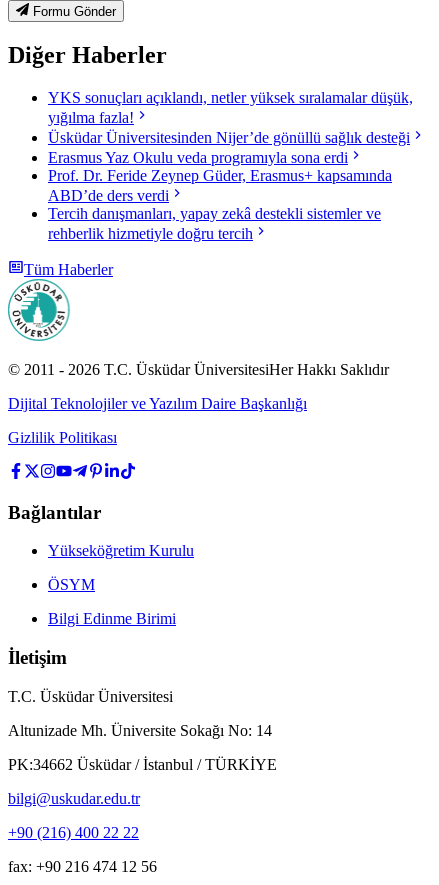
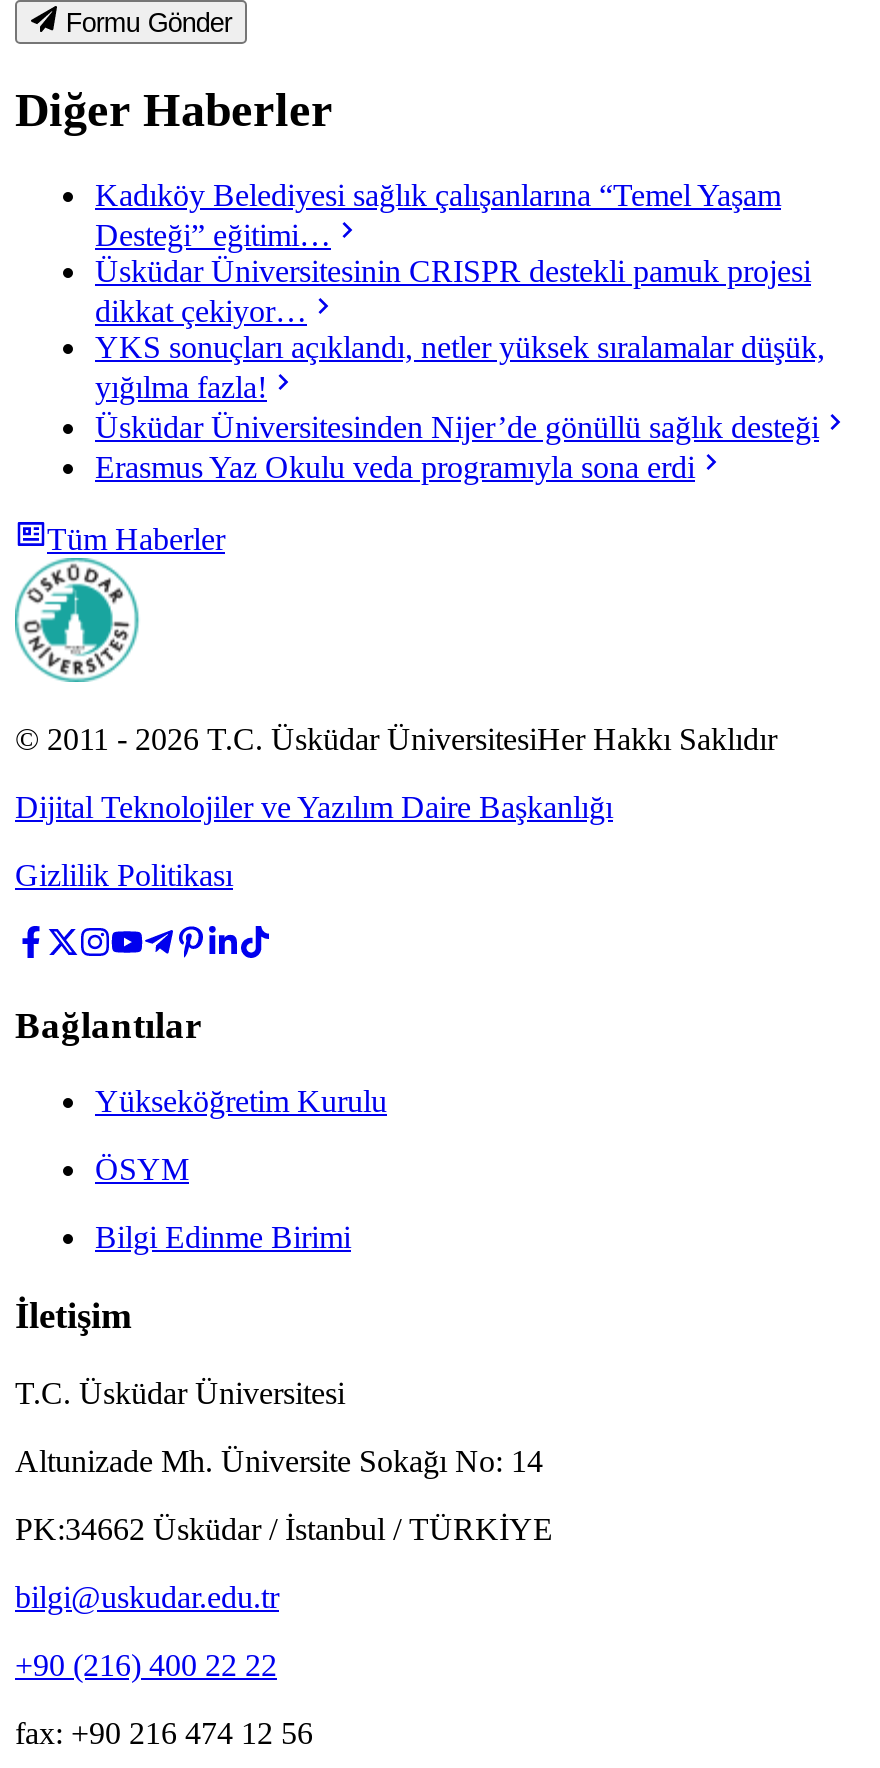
none -> [95,178,811,328] Kadıköy Belediyesi sağlık çalışanlarına “Temel Yaşam | Desteği” eğitimi… | Üsküdar Üniversitesinin CRISPR destekli pamuk projesi | dikkat çekiyor…
moved [48,89,413,166] -> [95,330,825,484]: YKS sonuçları açıklandı, netler yüksek sıralamalar düşük, | yığılma fazla! | Üsküdar Üniversitesinden Nijer’de gönüllü sağlık desteği | Erasmus Yaz Okulu veda programıyla sona erdi
[48,167,392,242] Prof. Dr. Feride Zeynep Güder, Erasmus+ kapsamında | ABD’de ders verdi | Tercih danışmanları, yapay zekâ destekli sistemler ve | rehberlik hizmetiyle doğru tercih -> none

